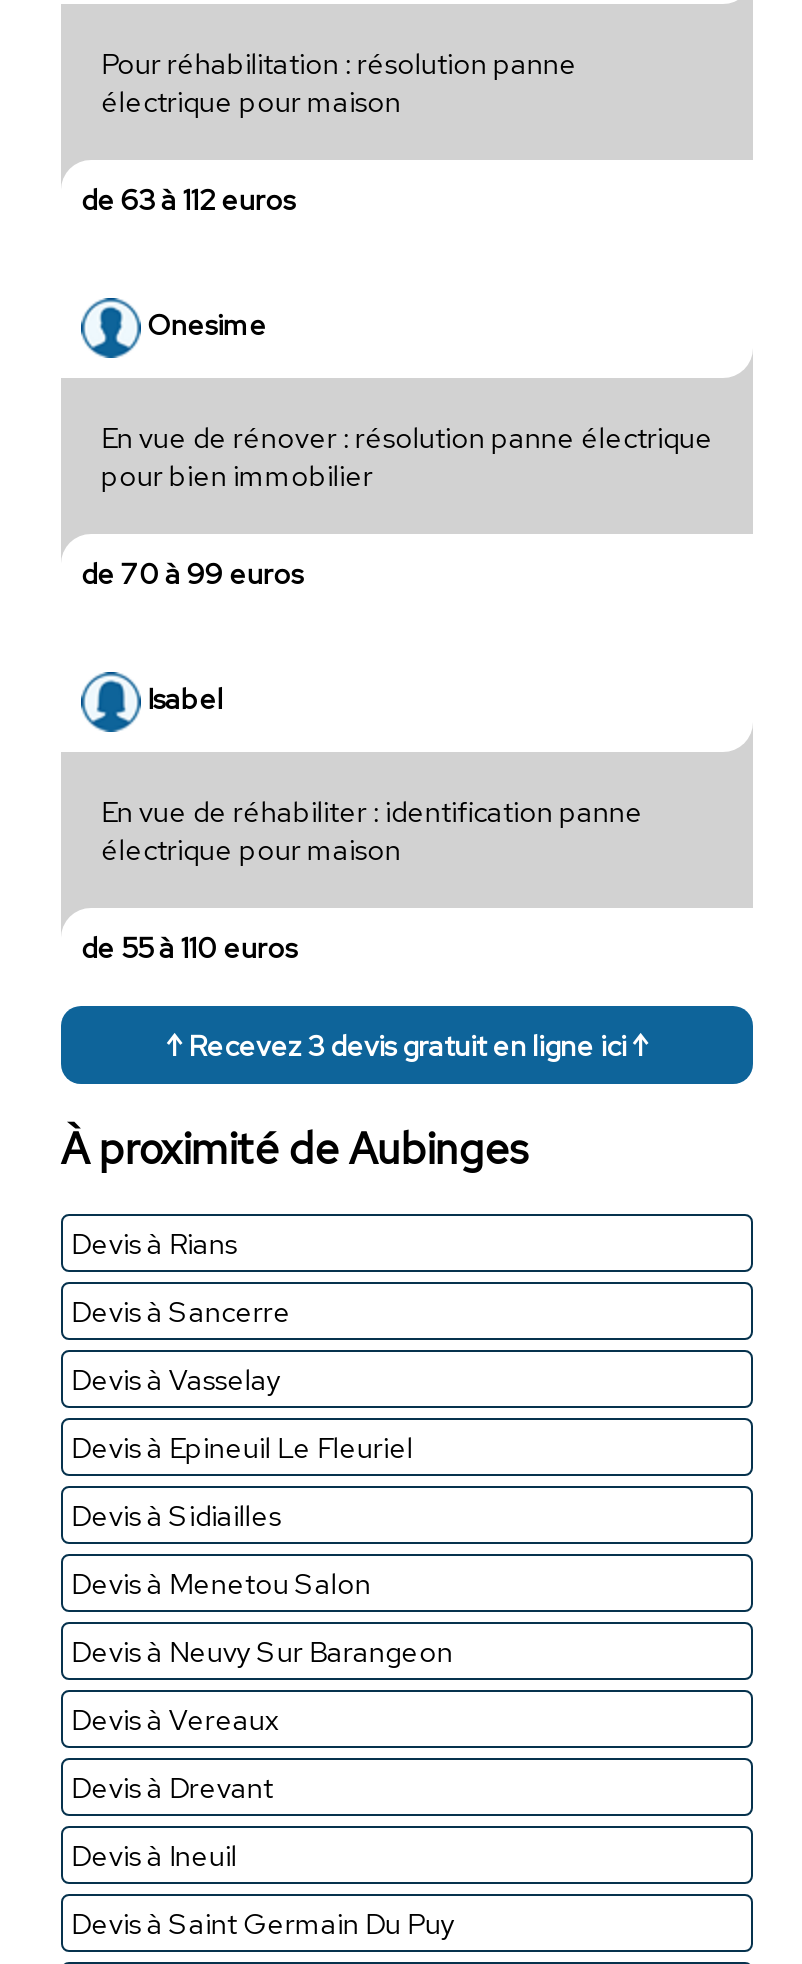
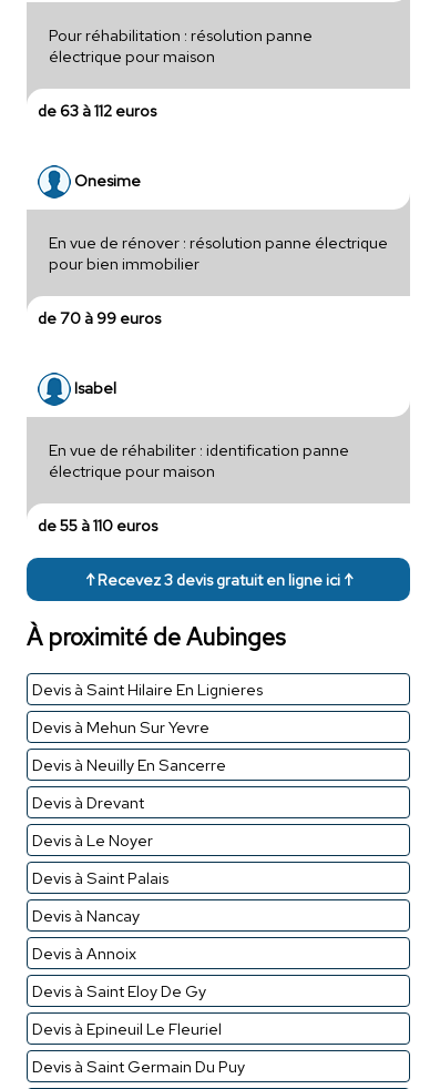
[71,1224,453,1738] Devis à Rians | Devis à Sancerre | Devis à Vasselay | Devis à Sidiailles | Devis à Menetou Salon | Devis à Neuvy Sur Barangeon | Devis à Vereaux -> [32,679,262,775] Devis à Saint Hilaire En Lignieres | Devis à Mehun Sur Yevre | Devis à Neuilly En Sancerre
moved [71,1428,413,1466] -> [32,1018,221,1039]: Devis à Epineuil Le Fleuriel
moved [71,1768,273,1806] -> [32,792,144,813]: Devis à Drevant
[71,1836,237,1874] Devis à Ineuil -> [32,829,206,1001] Devis à Le Noyer | Devis à Saint Palais | Devis à Nancay | Devis à Annoix | Devis à Saint Eloy De Gy

